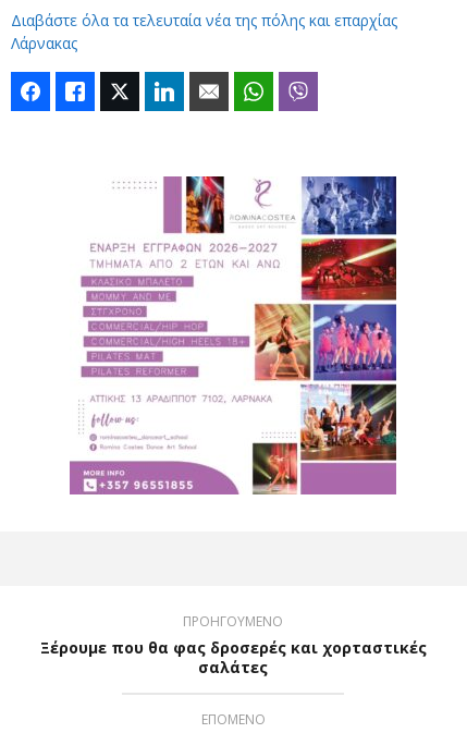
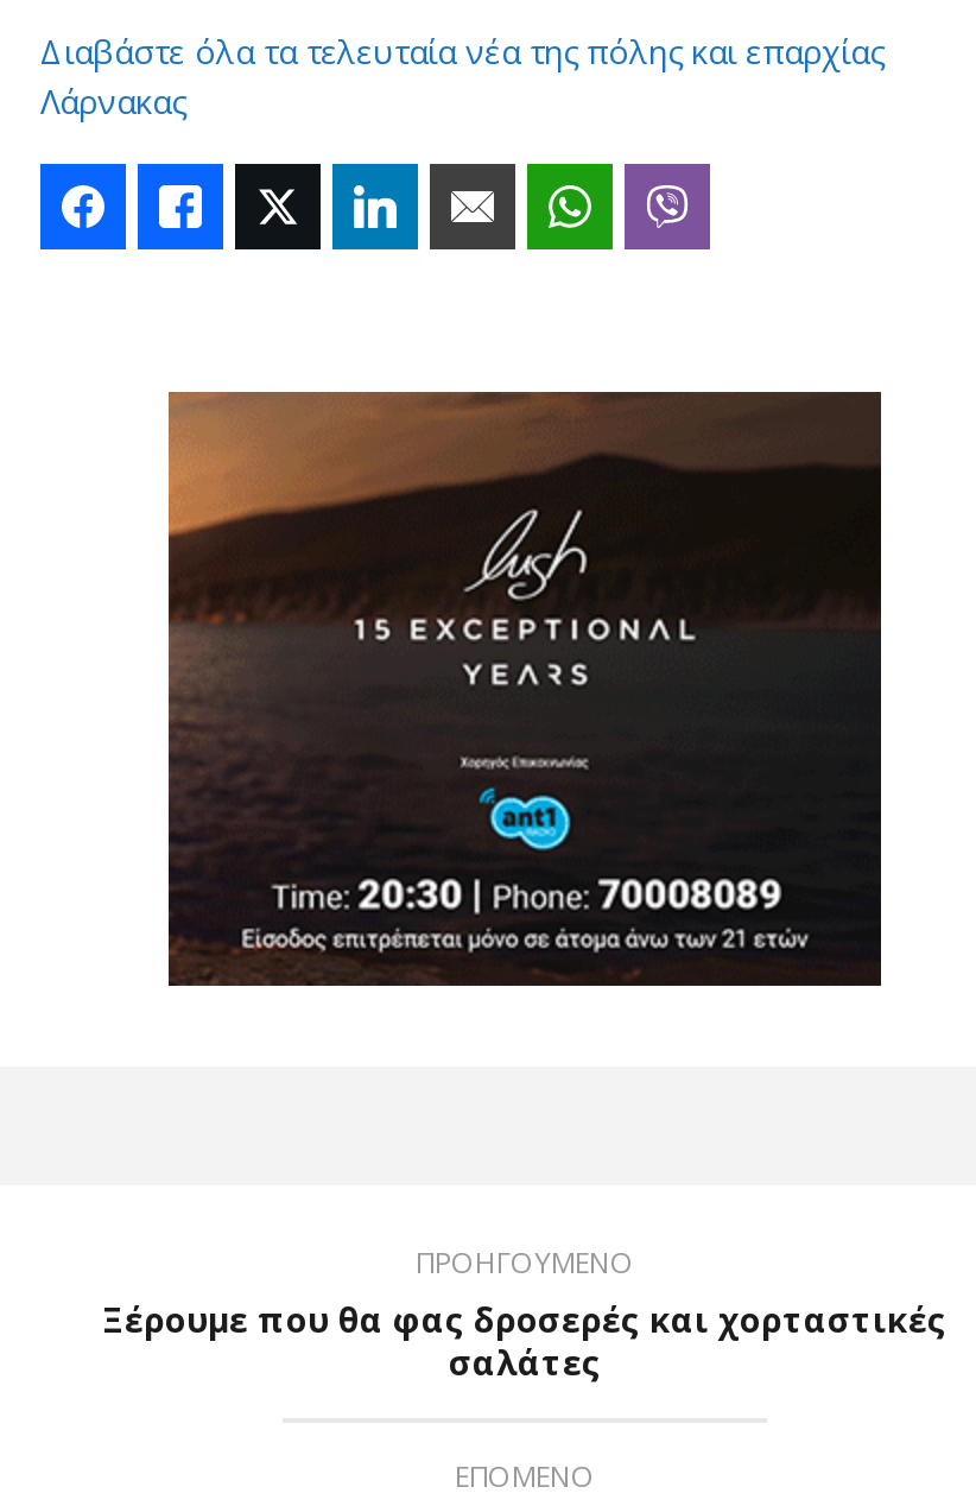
[69,175,397,496] [image] -> [166,390,883,988] [image]

